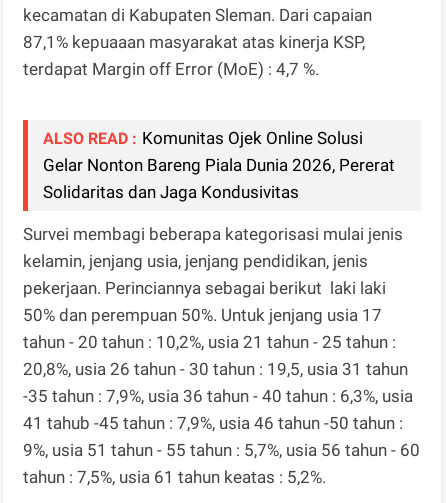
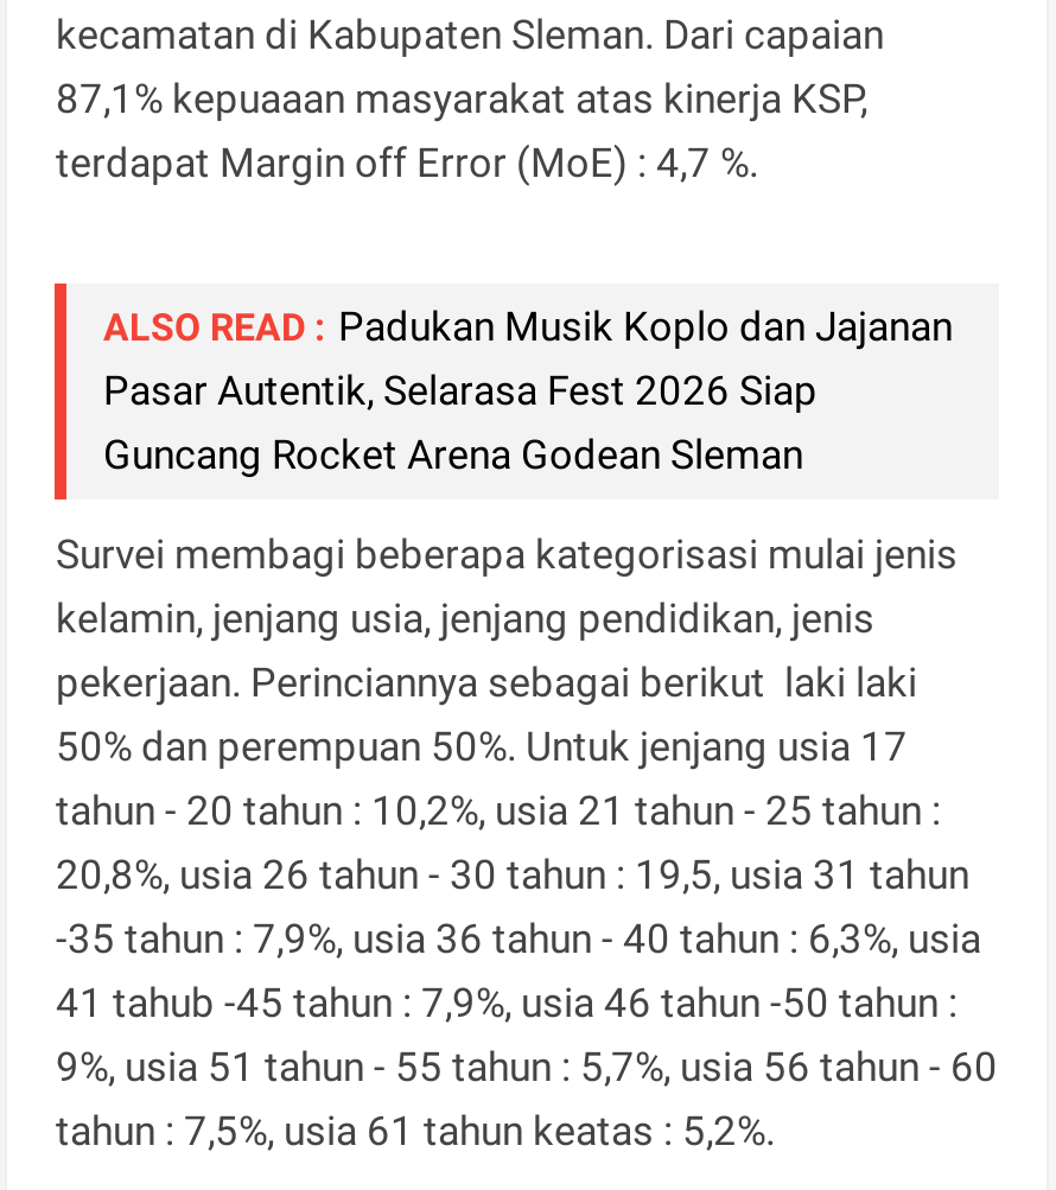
[43,128,395,202] ALSO READ : Komunitas Ojek Online Solusi | Gelar Nonton Bareng Piala Dunia 2026, Pererat | Solidaritas dan Jaga Kondusivitas -> [103,302,953,478] ALSO READ : Padukan Musik Koplo dan Jajanan | Pasar Autentik, Selarasa Fest 2026 Siap | Guncang Rocket Arena Godean Sleman

